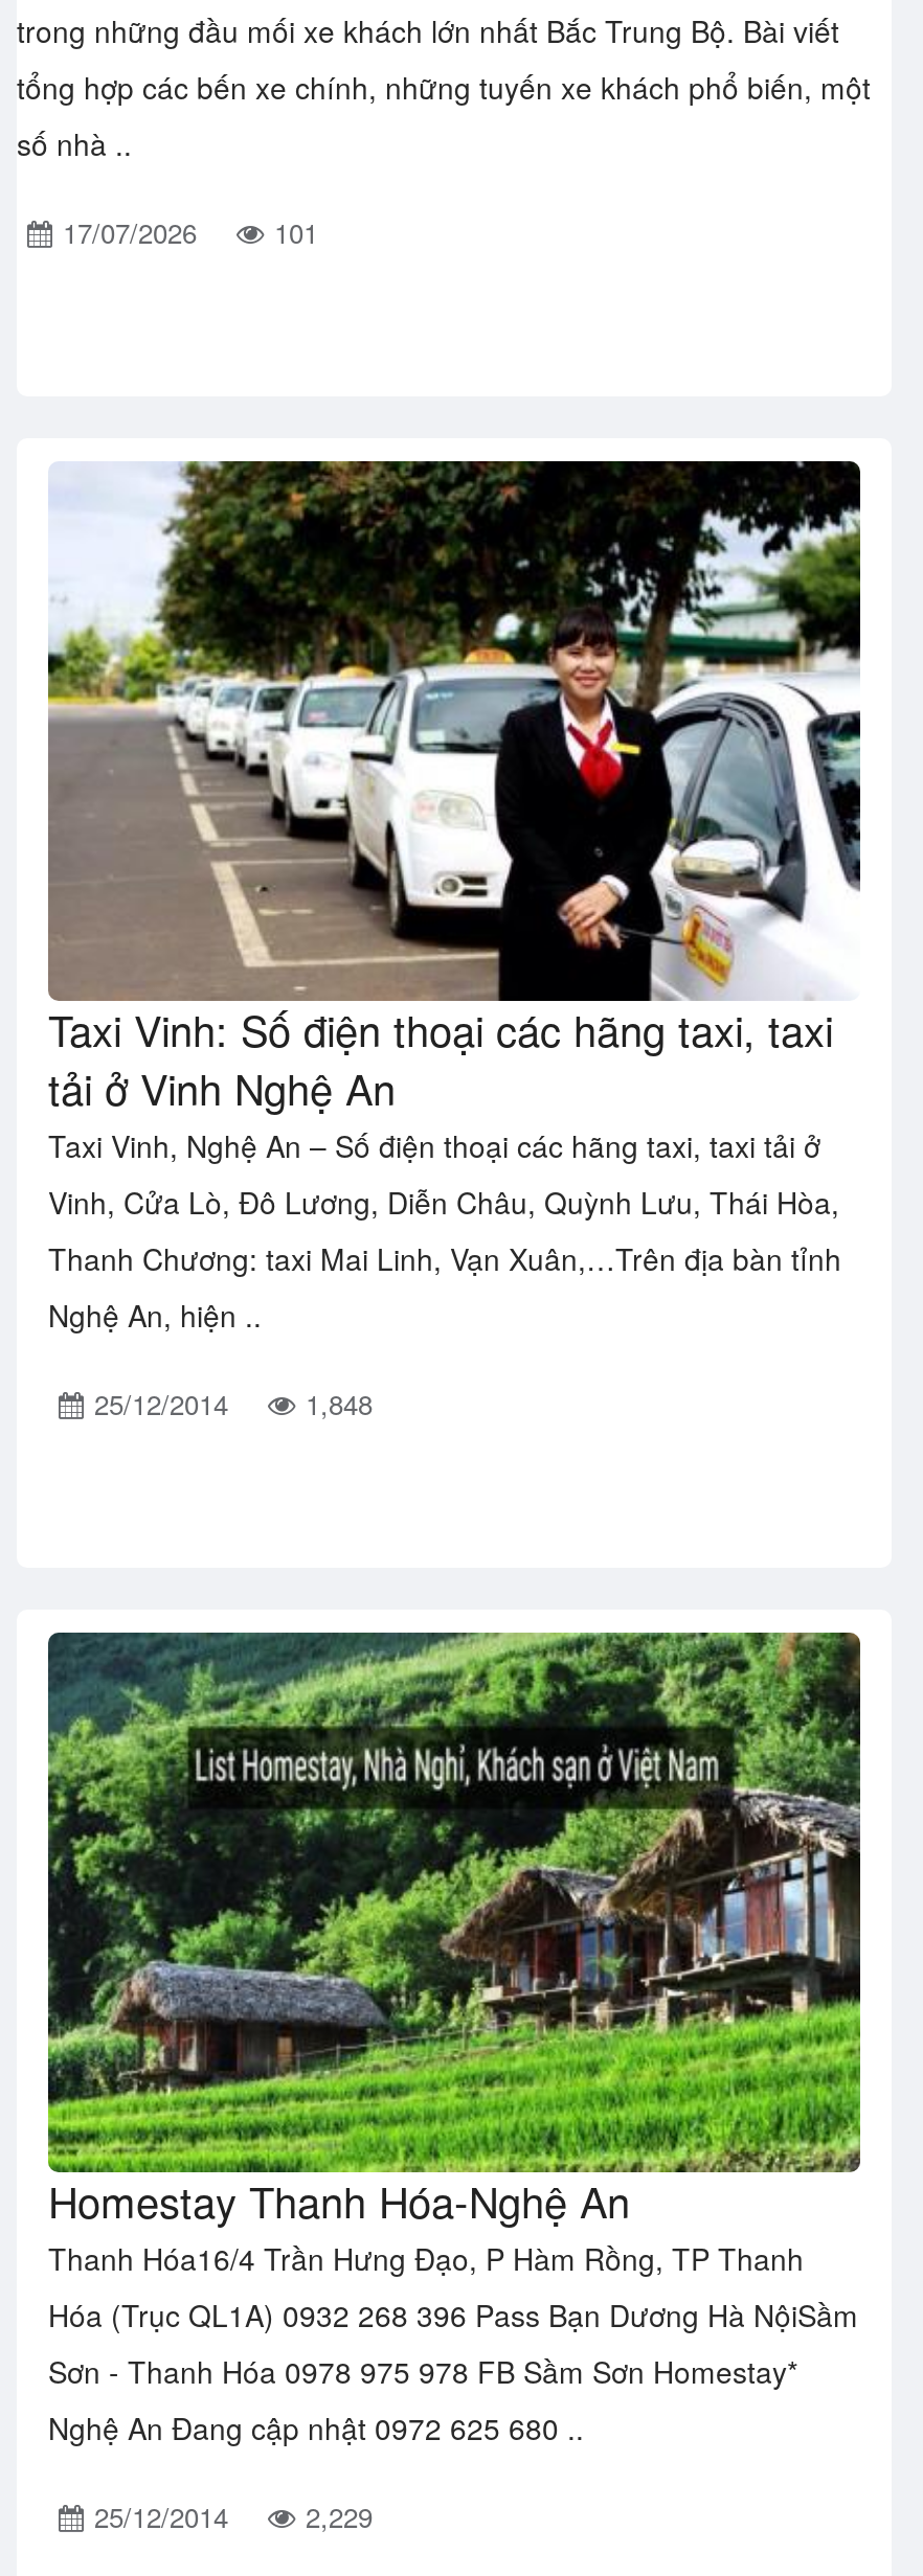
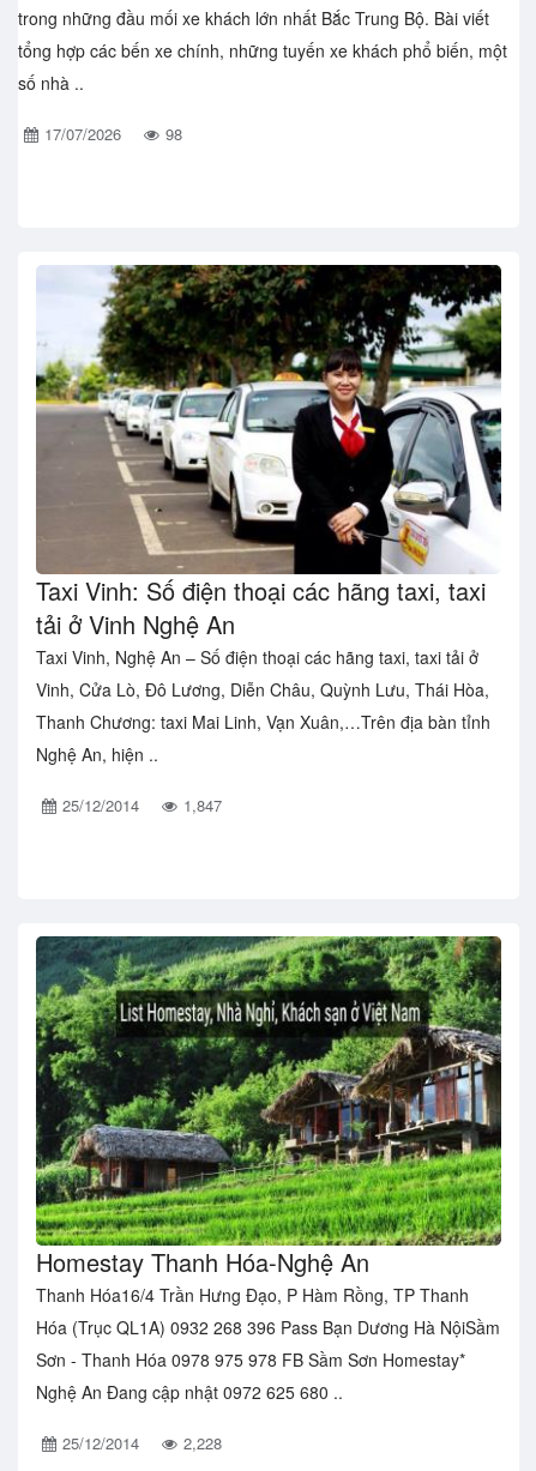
[63,212,318,252] 17/07/2026 101 -> [44,122,182,145] 17/07/2026 98
[94,1384,373,1423] 25/12/2014 1,848 -> [62,794,222,816] 25/12/2014 1,847
[94,2497,373,2536] 25/12/2014 2,229 -> [62,1431,222,1454] 25/12/2014 2,228

